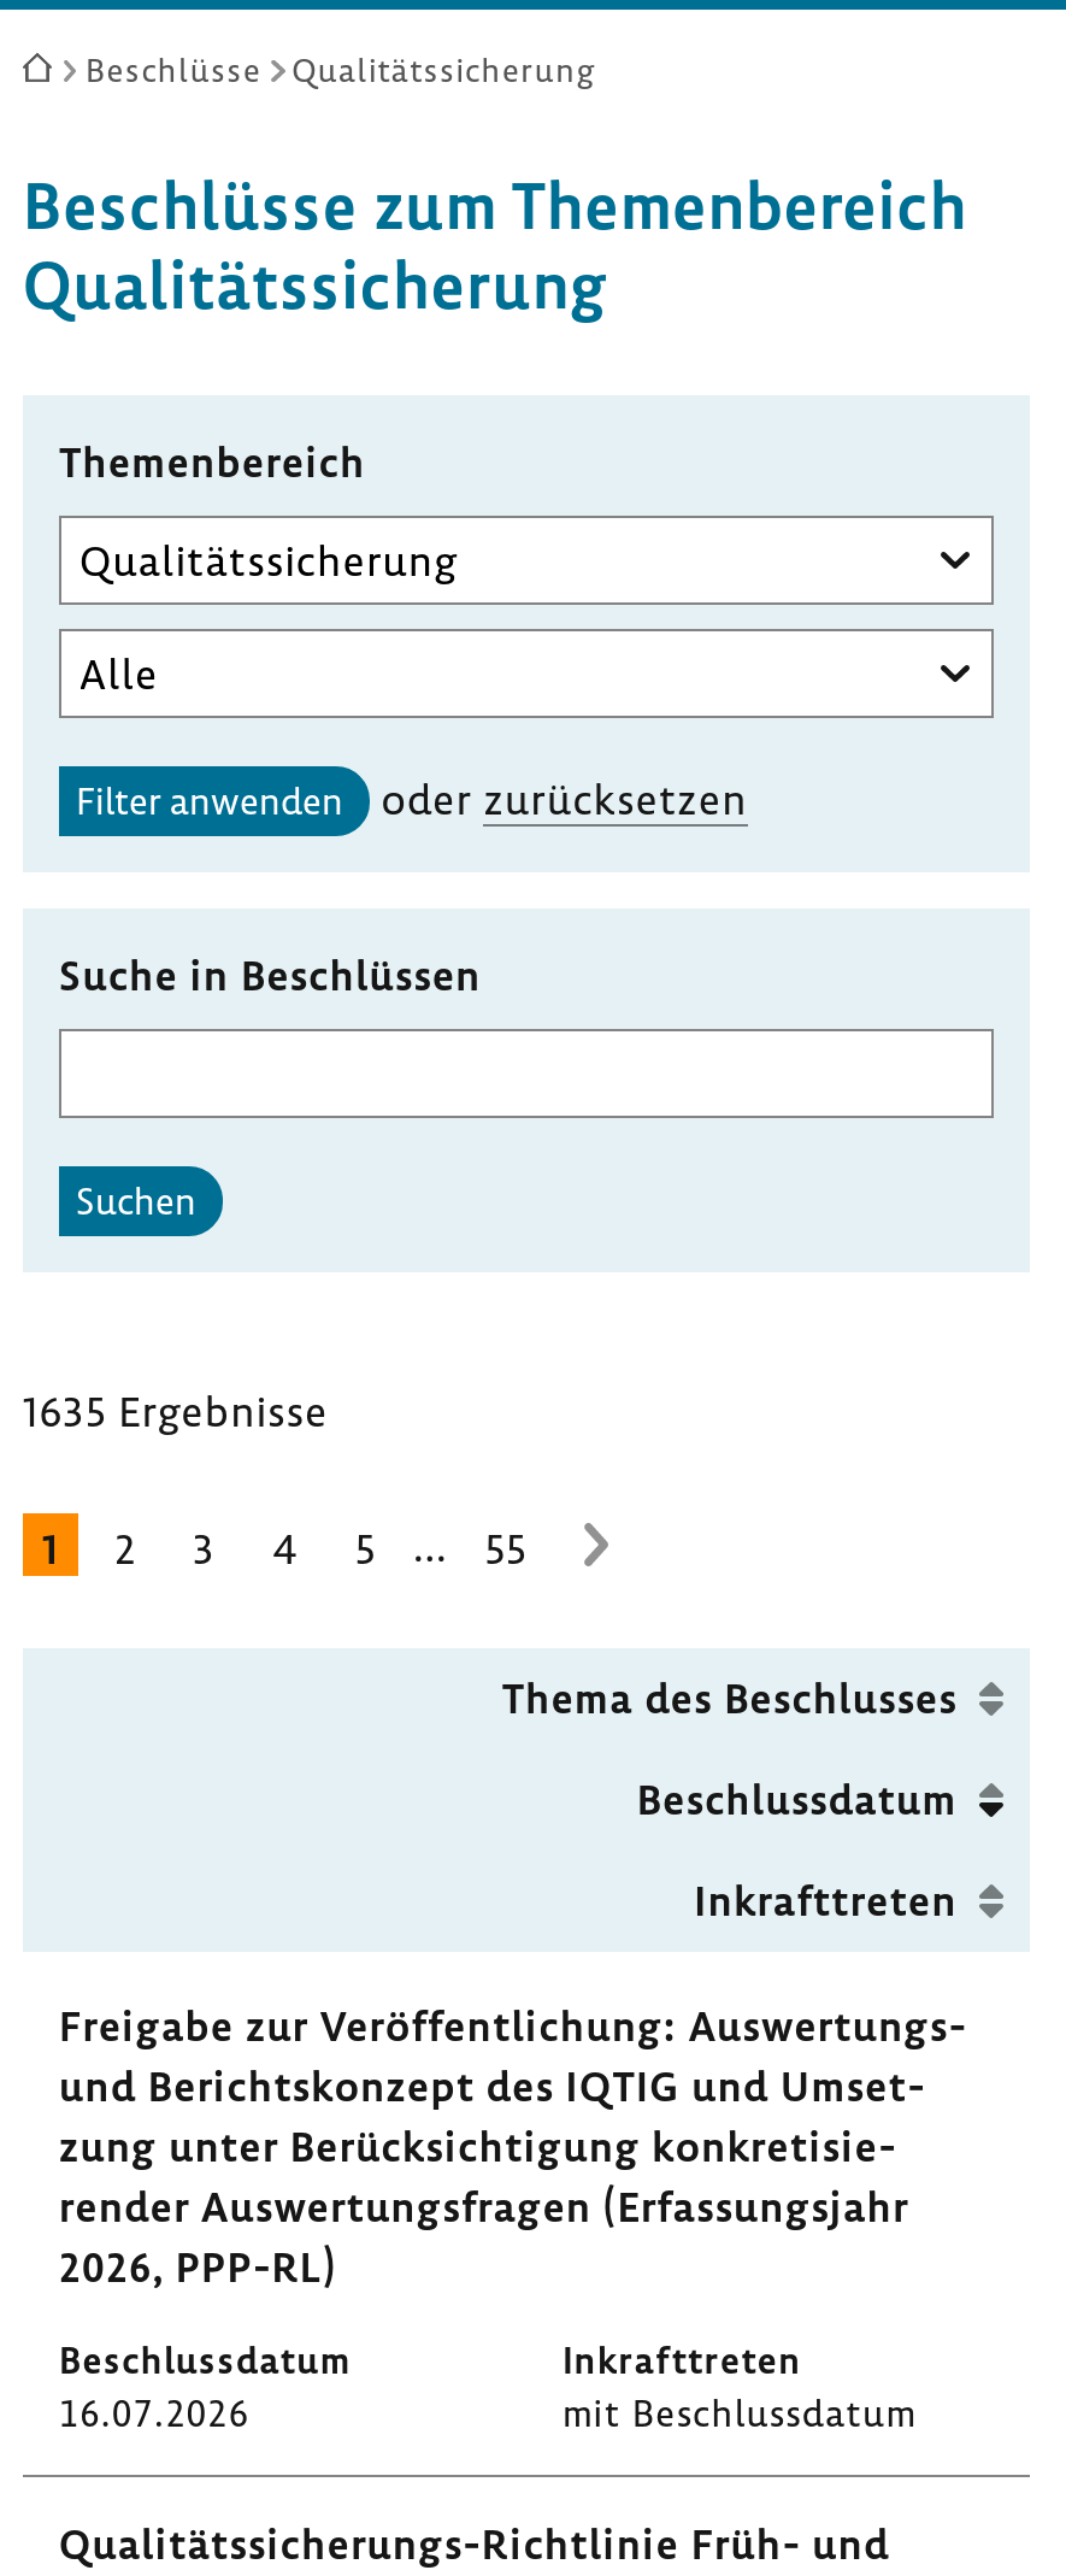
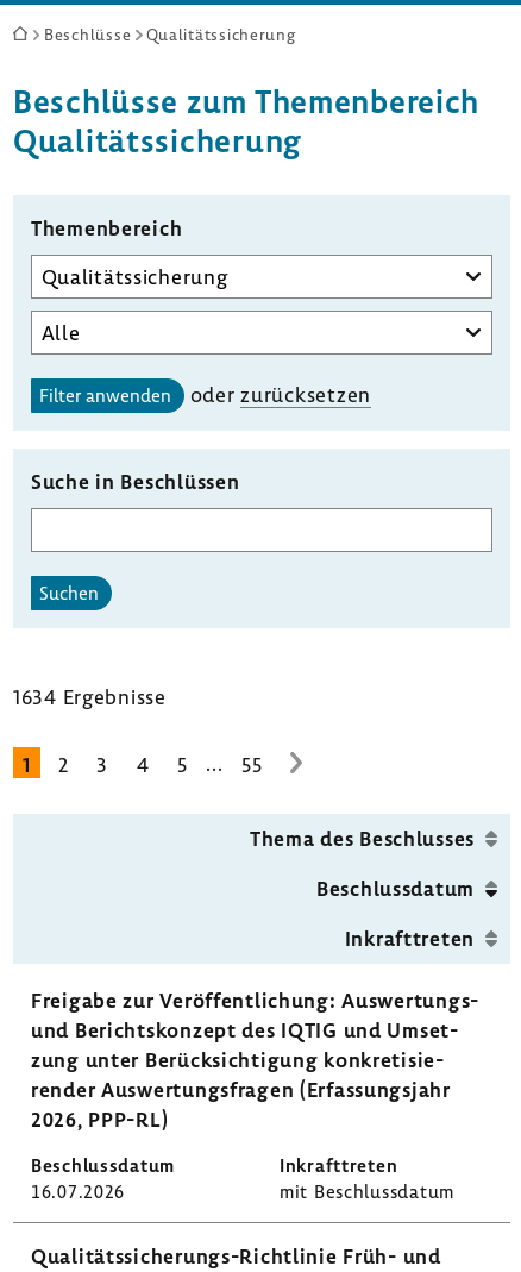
[23,1386,328,1436] 1635 Ergebnisse -> [13,684,166,709] 1634 Ergebnisse

